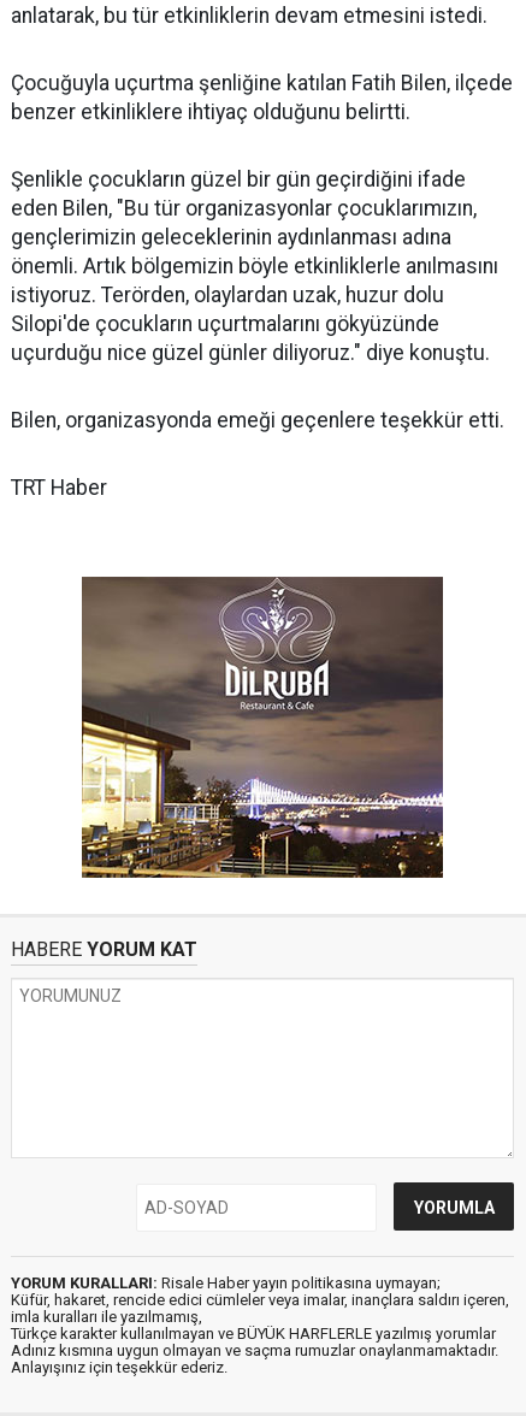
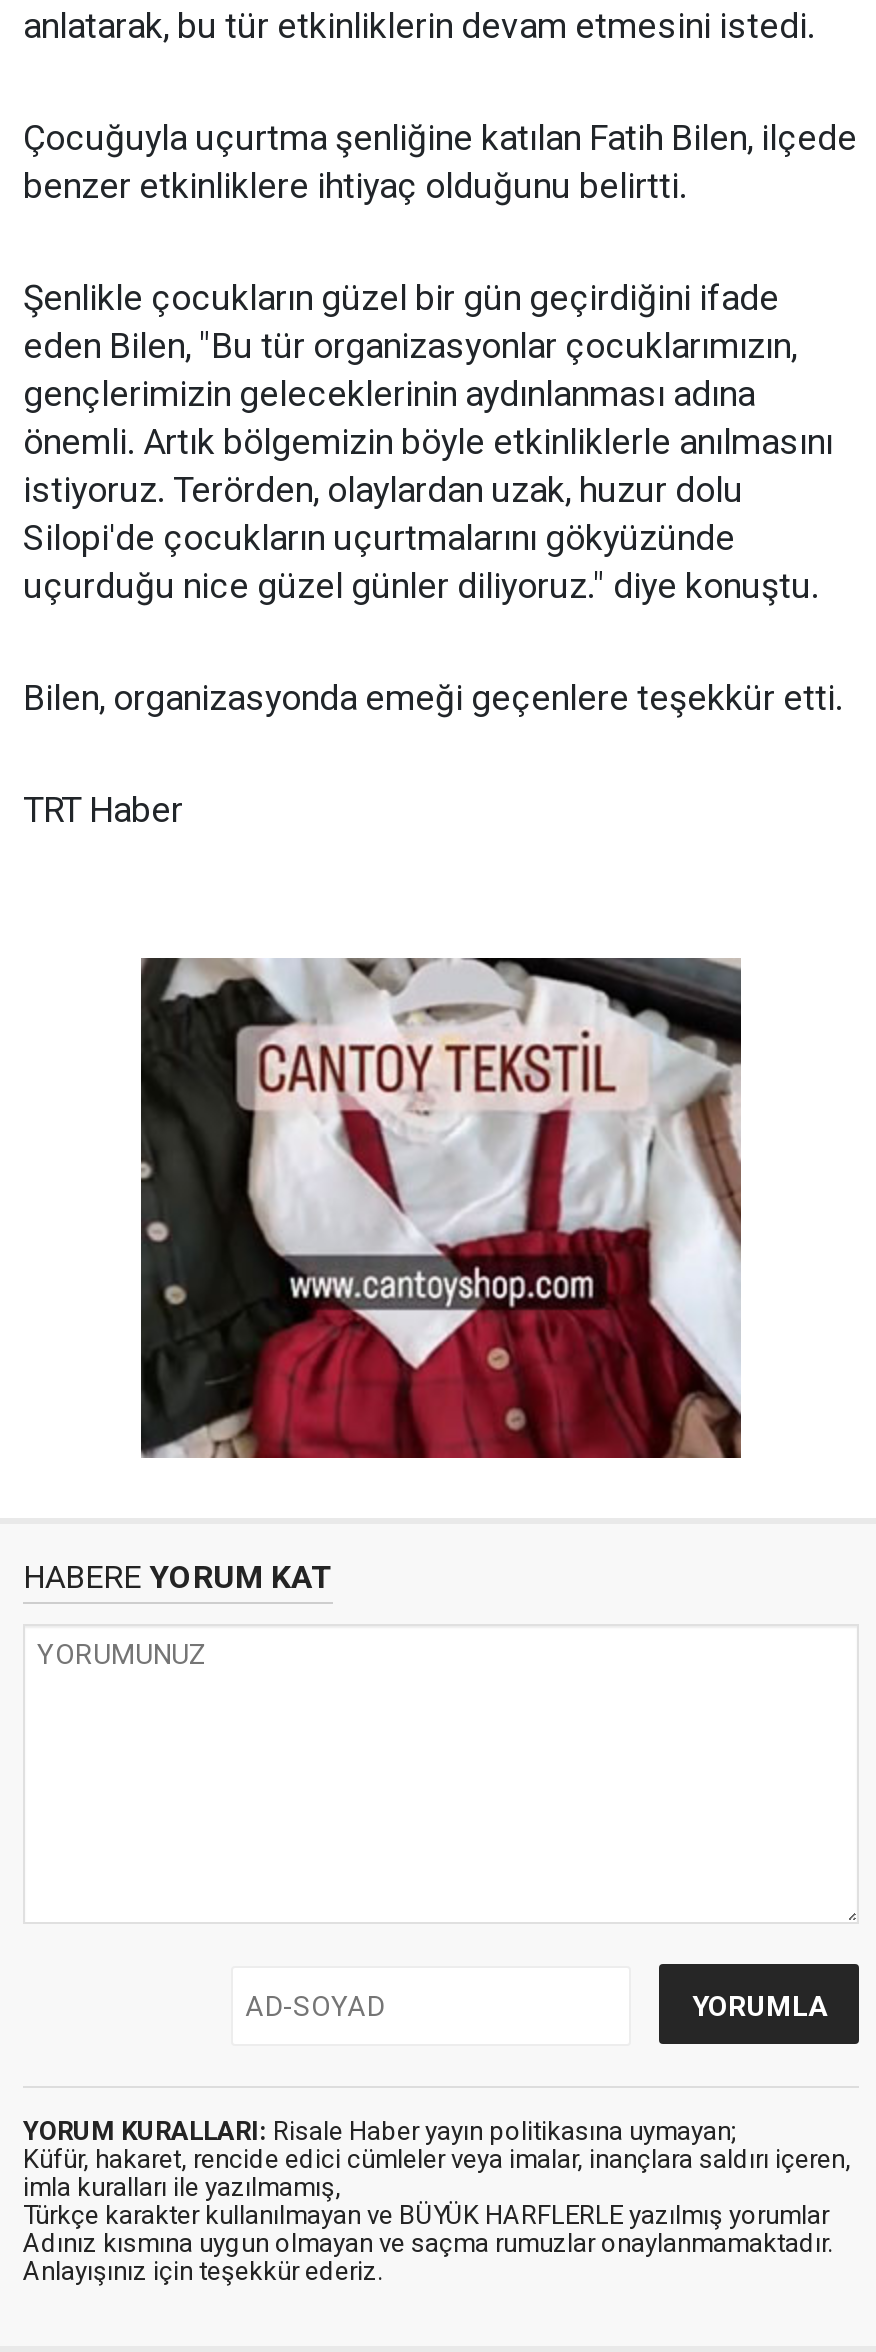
[81,576,444,879] [image] -> [139,956,743,1460] [image]

